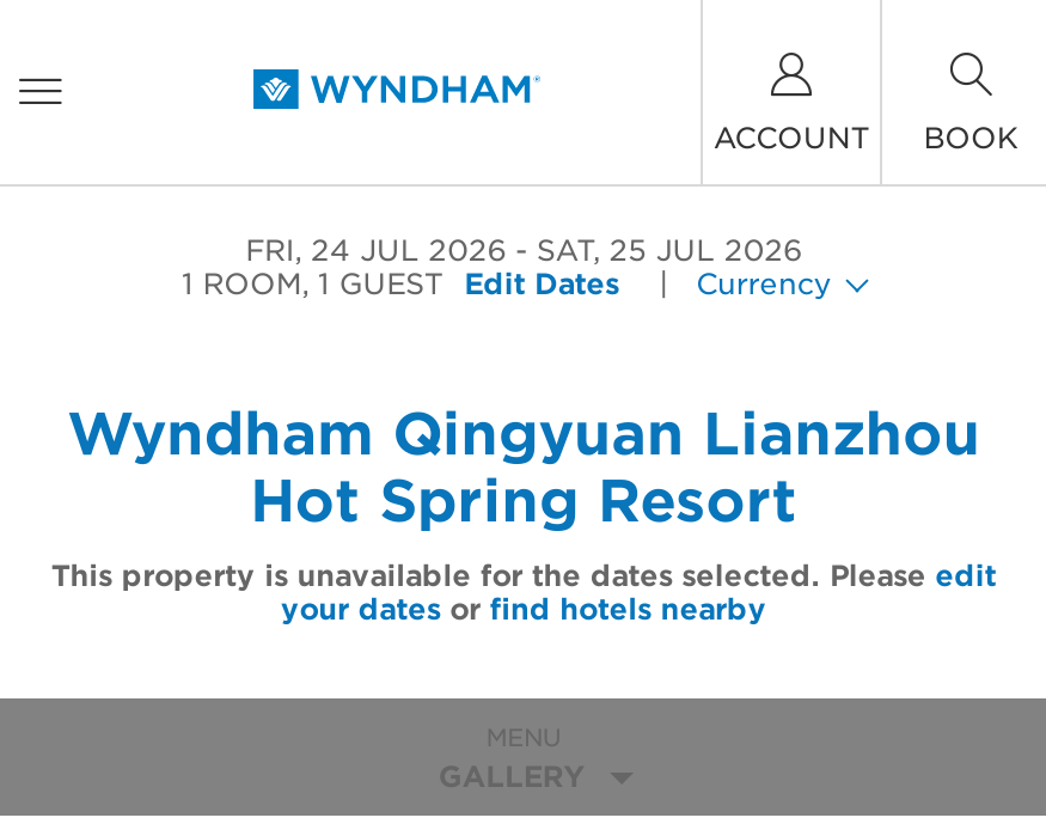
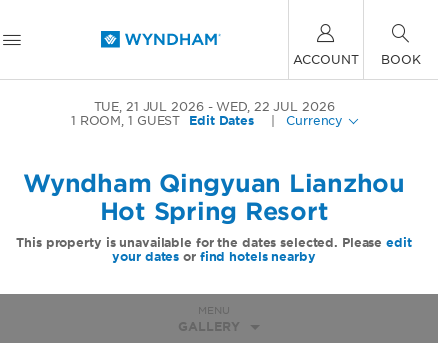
[245,232,506,268] FRI, 24 JUL 2026 -> [94,99,204,114] TUE, 21 JUL 2026
[536,232,802,268] SAT, 25 JUL 2026 -> [216,99,334,114] WED, 22 JUL 2026

